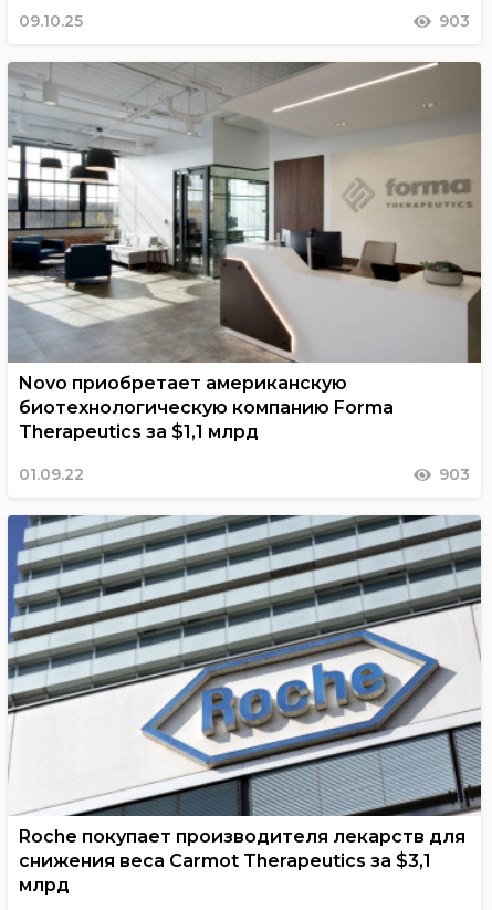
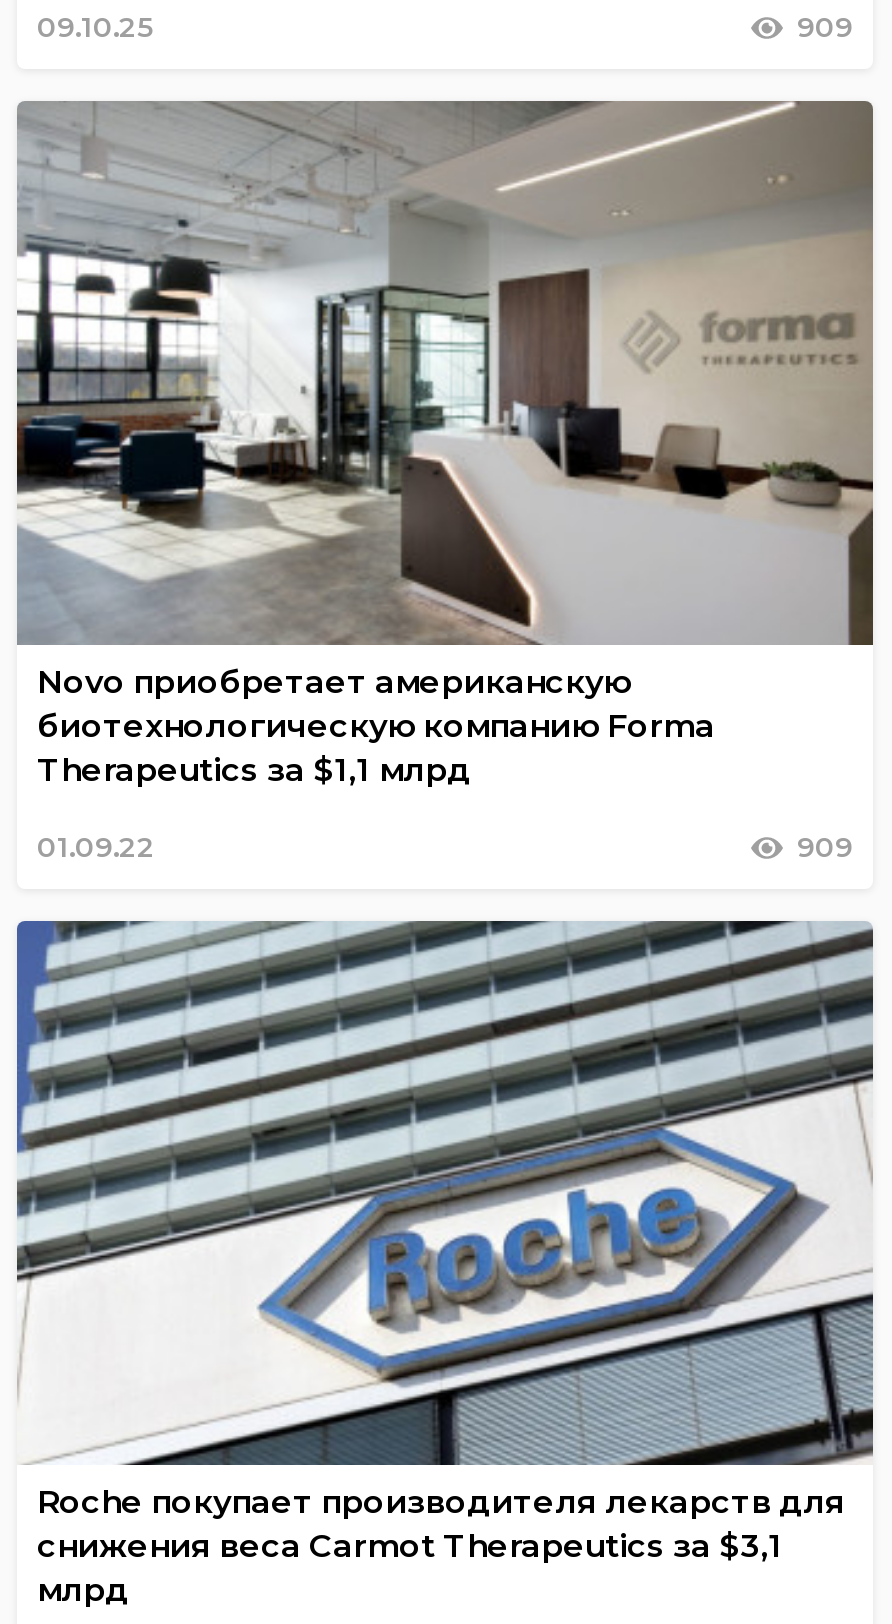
[439,11,470,31] 903 -> [797,10,853,46] 909
[439,465,470,485] 903 -> [797,829,853,865] 909

